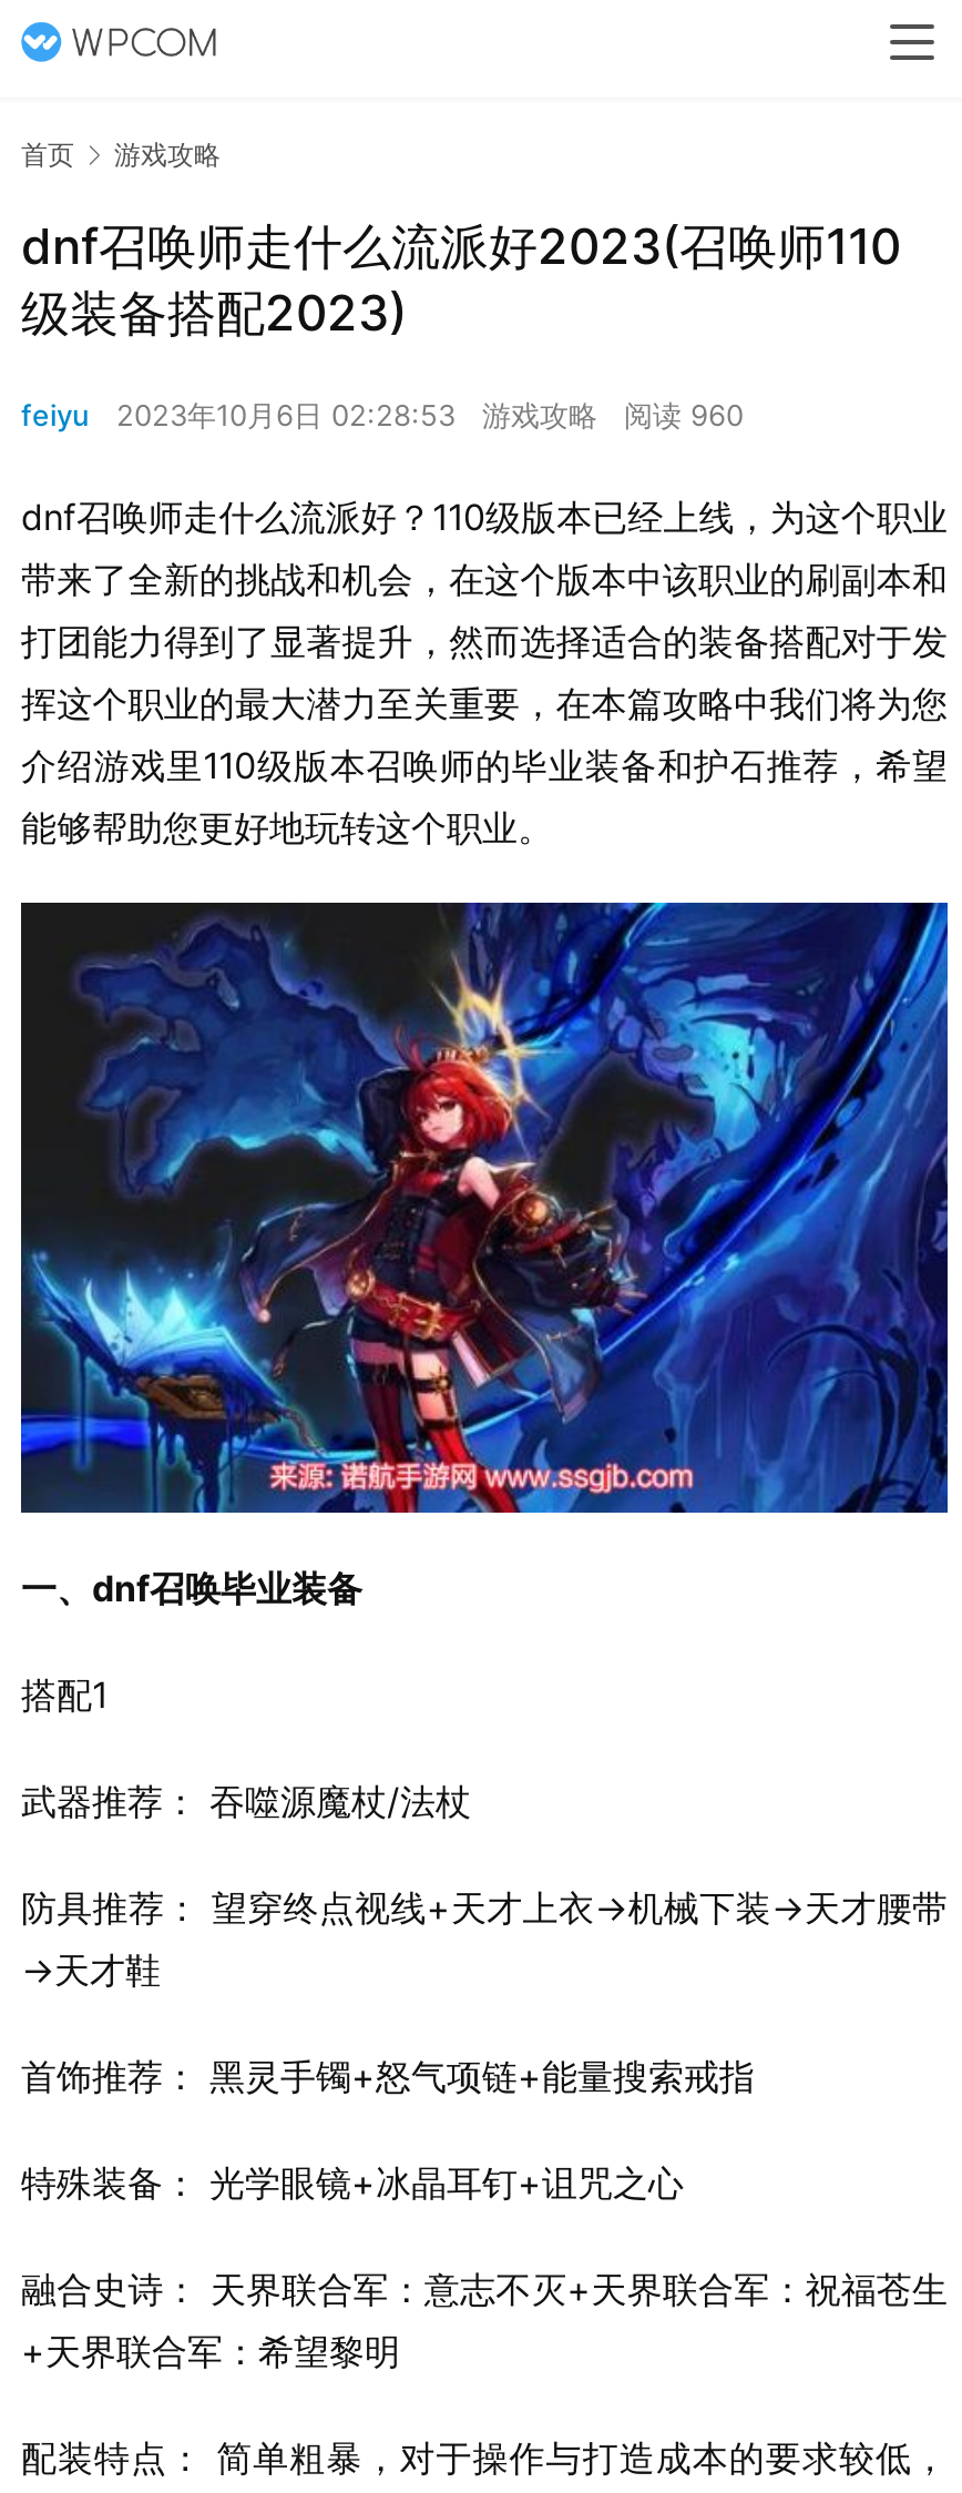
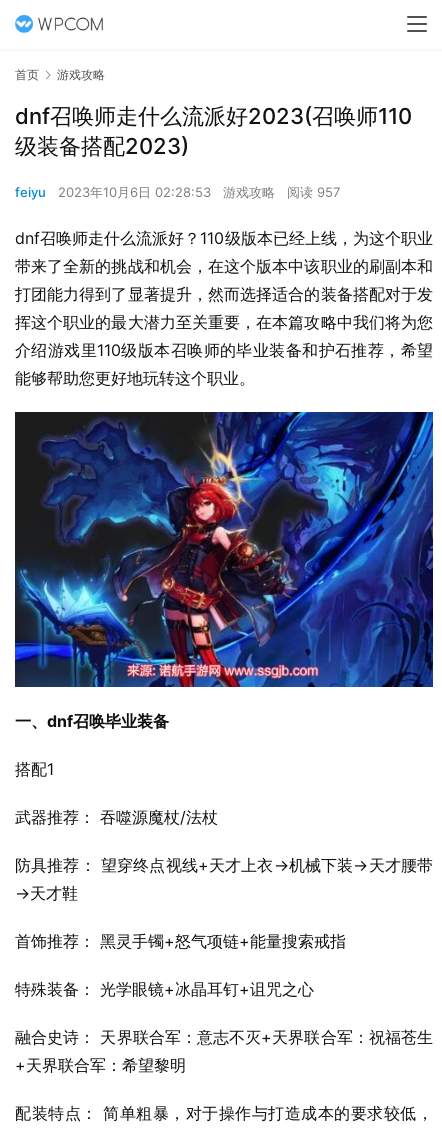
[21,397,744,433] feiyu 2023年10月6日 02:28:53 游戏攻略 阅读 960 -> [15,184,340,200] feiyu 2023年10月6日 02:28:53 游戏攻略 阅读 957

